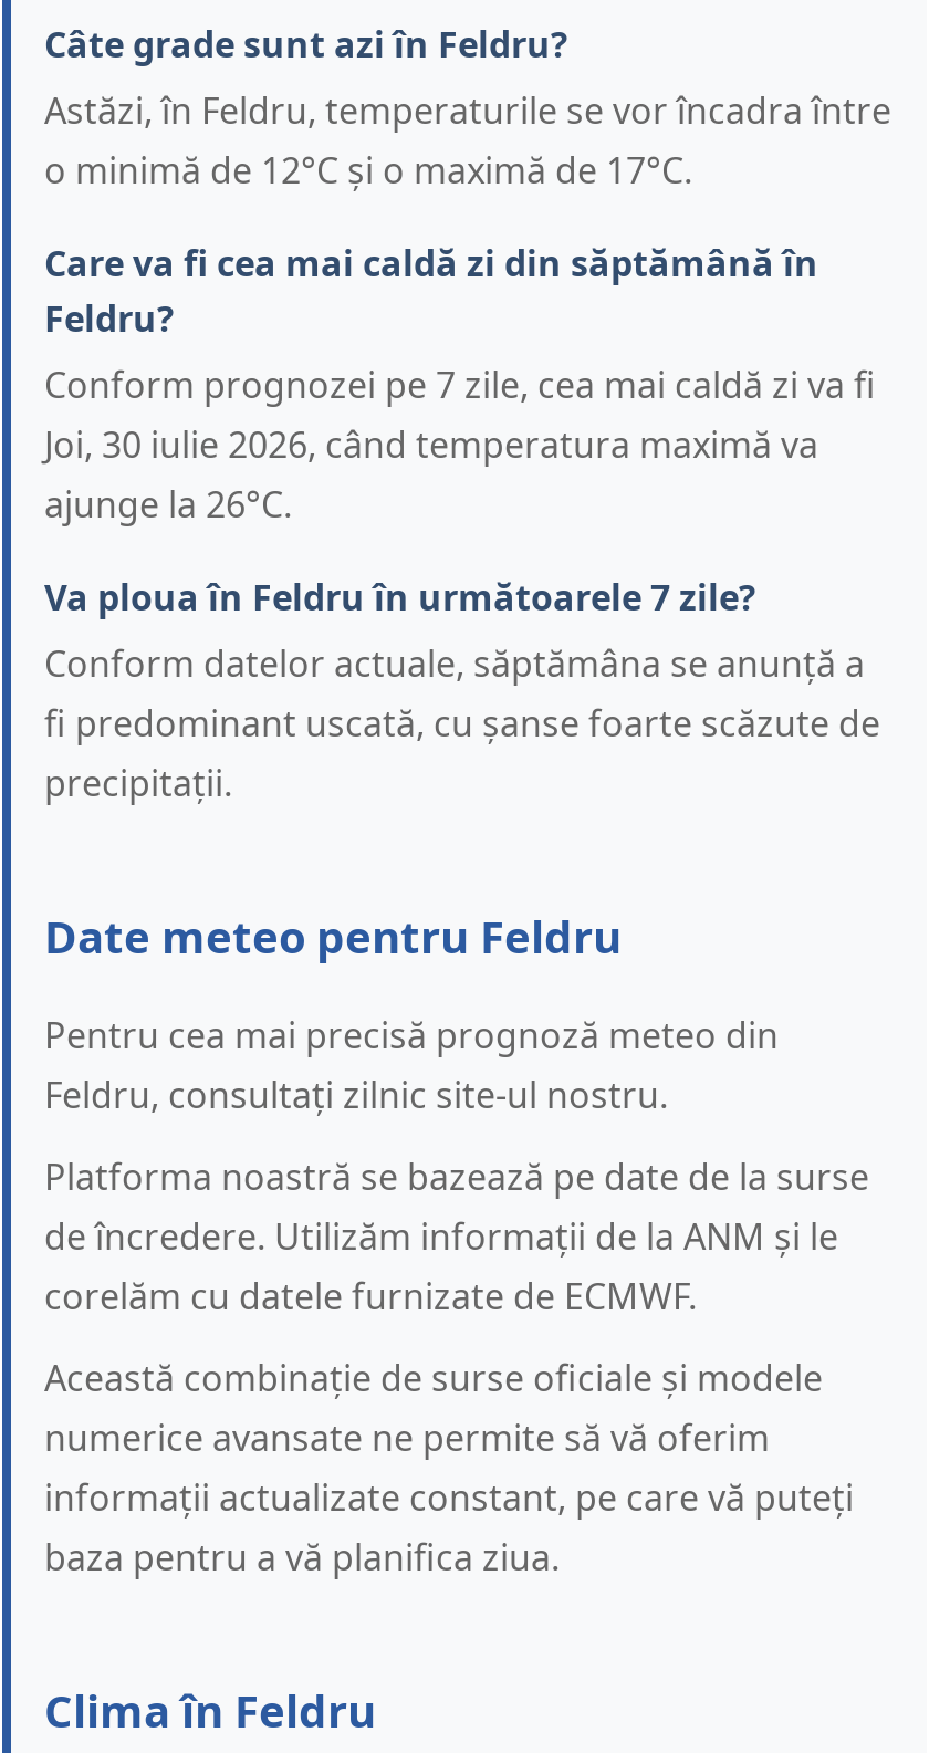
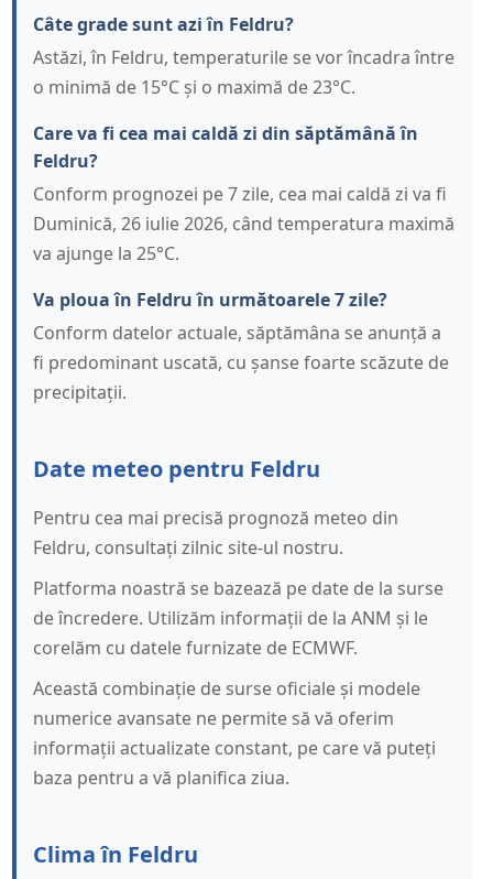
[44,147,692,196] o minimă de 12°C și o maximă de 17°C. -> [33,75,355,100] o minimă de 15°C și o maximă de 23°C.
[44,421,818,530] Joi, 30 iulie 2026, când temperatura maximă va | ajunge la 26°C. -> [33,212,454,266] Duminică, 26 iulie 2026, când temperatura maximă | va ajunge la 25°C.

